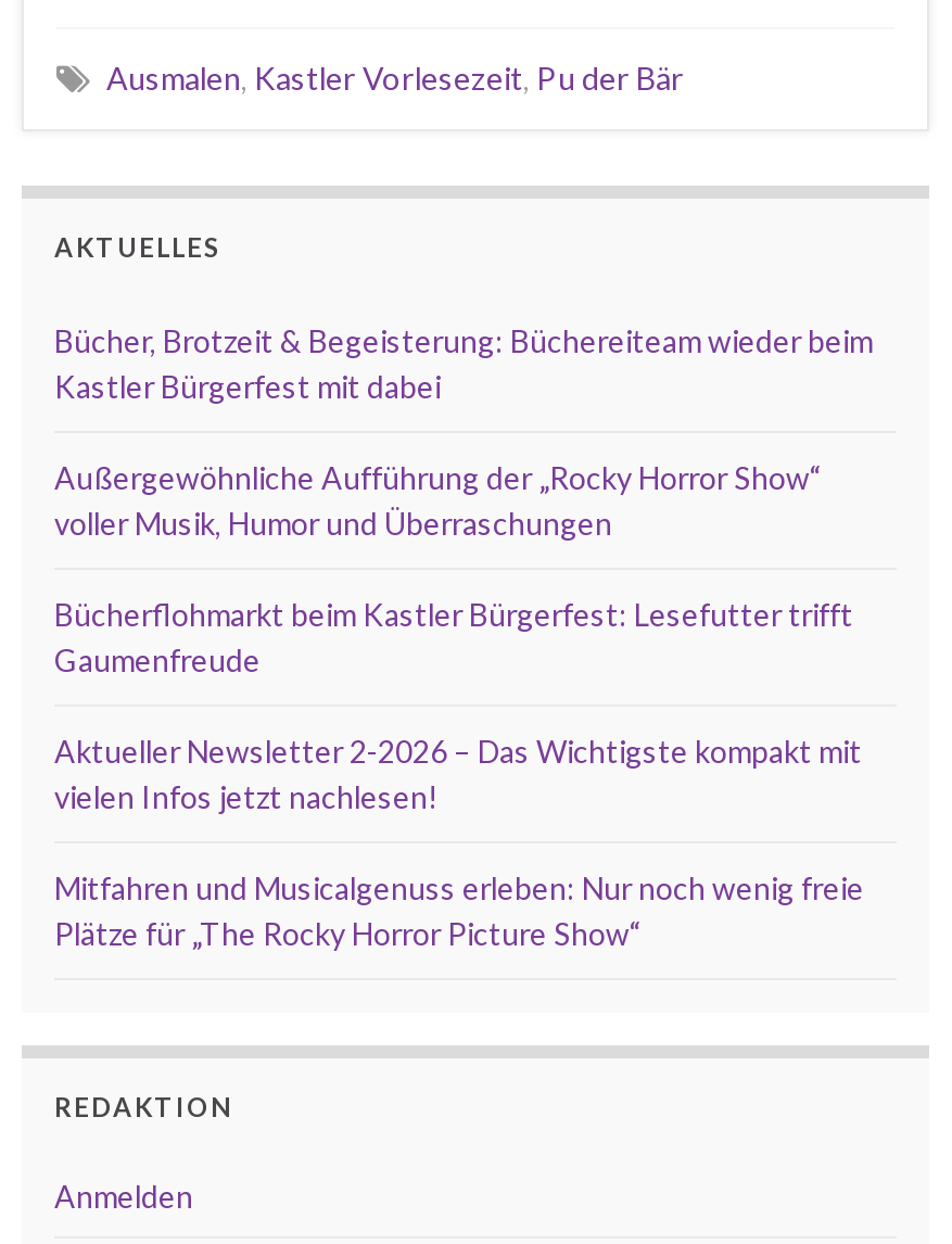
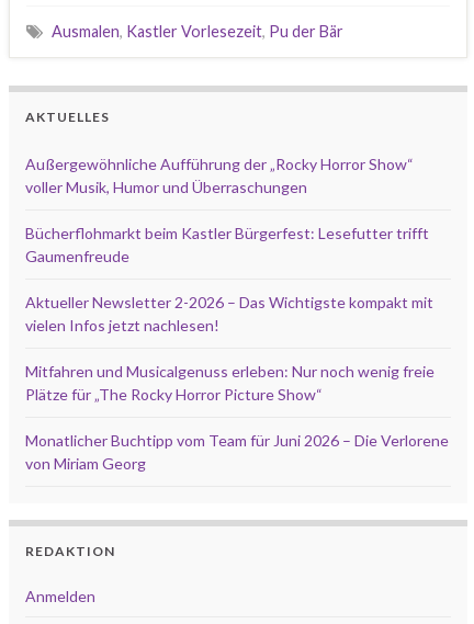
[54,322,873,405] Bücher, Brotzeit & Begeisterung: Büchereiteam wieder beim | Kastler Bürgerfest mit dabei -> none
moved [54,459,864,952] -> [25,155,435,404]: Außergewöhnliche Aufführung der „Rocky Horror Show“ | voller Musik, Humor und Überraschungen | Bücherflohmarkt beim Kastler Bürgerfest: Lesefutter trifft | Gaumenfreude | Aktueller Newsletter 2-2026 – Das Wichtigste kompakt mit | vielen Infos jetzt nachlesen! | Mitfahren und Musicalgenuss erleben: Nur noch wenig freie | Plätze für „The Rocky Horror Picture Show“
none -> [25,431,449,473] Monatlicher Buchtipp vom Team für Juni 2026 – Die Verlorene | von Miriam Georg

